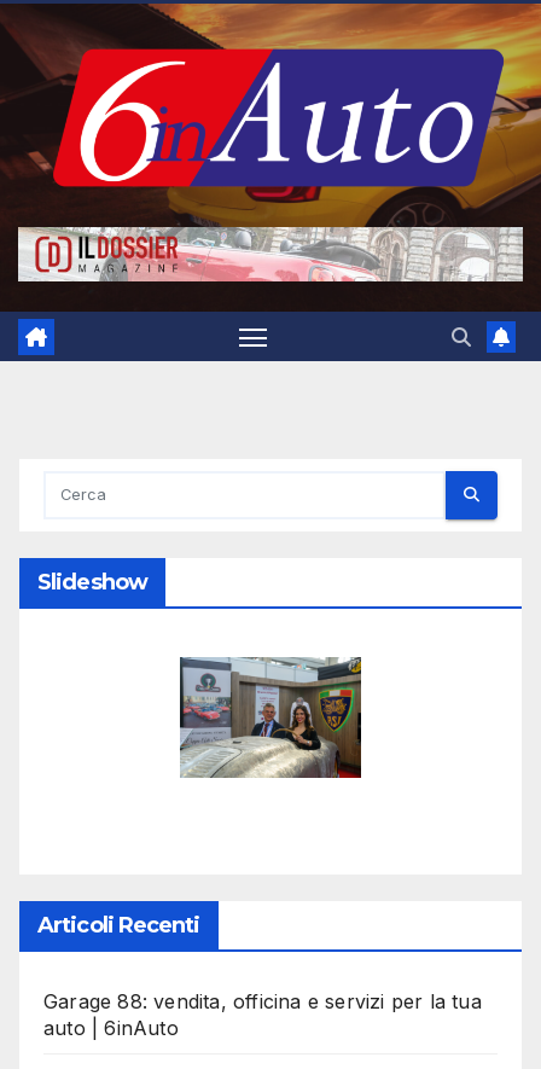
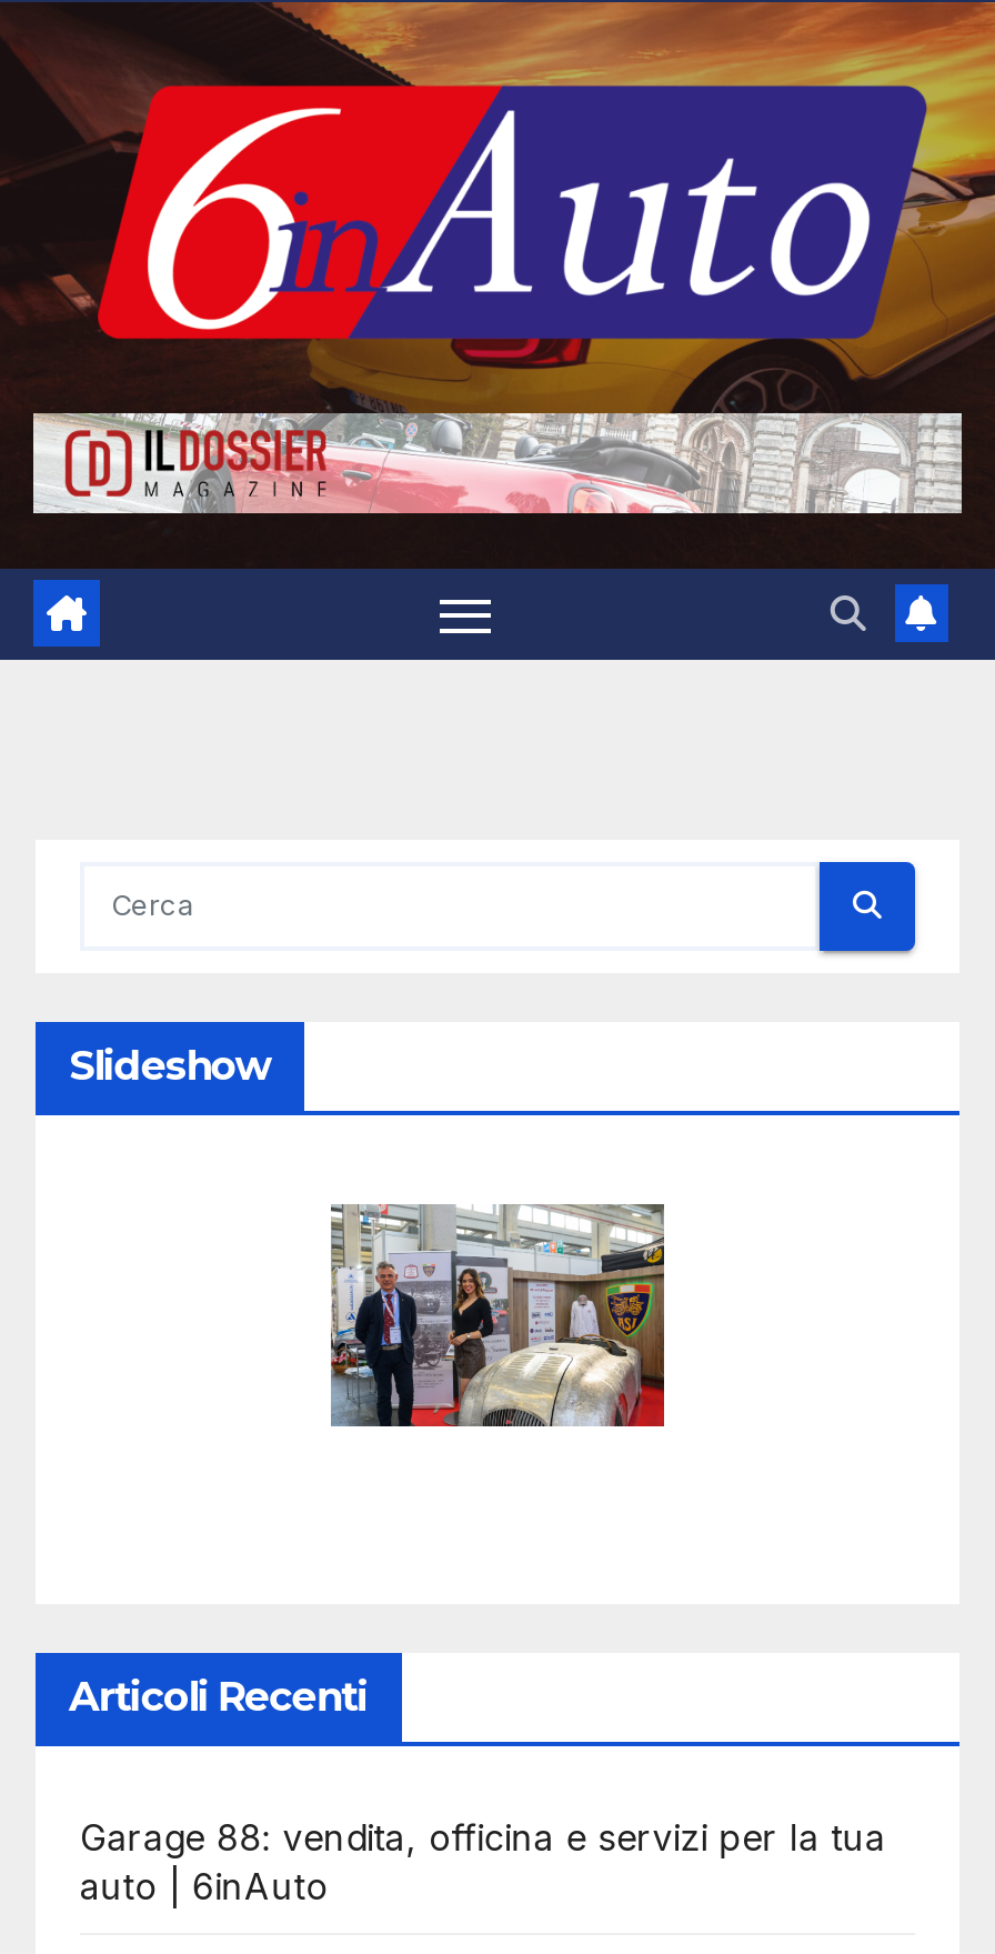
[180,656,362,779] [image] -> [331,1202,666,1429] [image]

